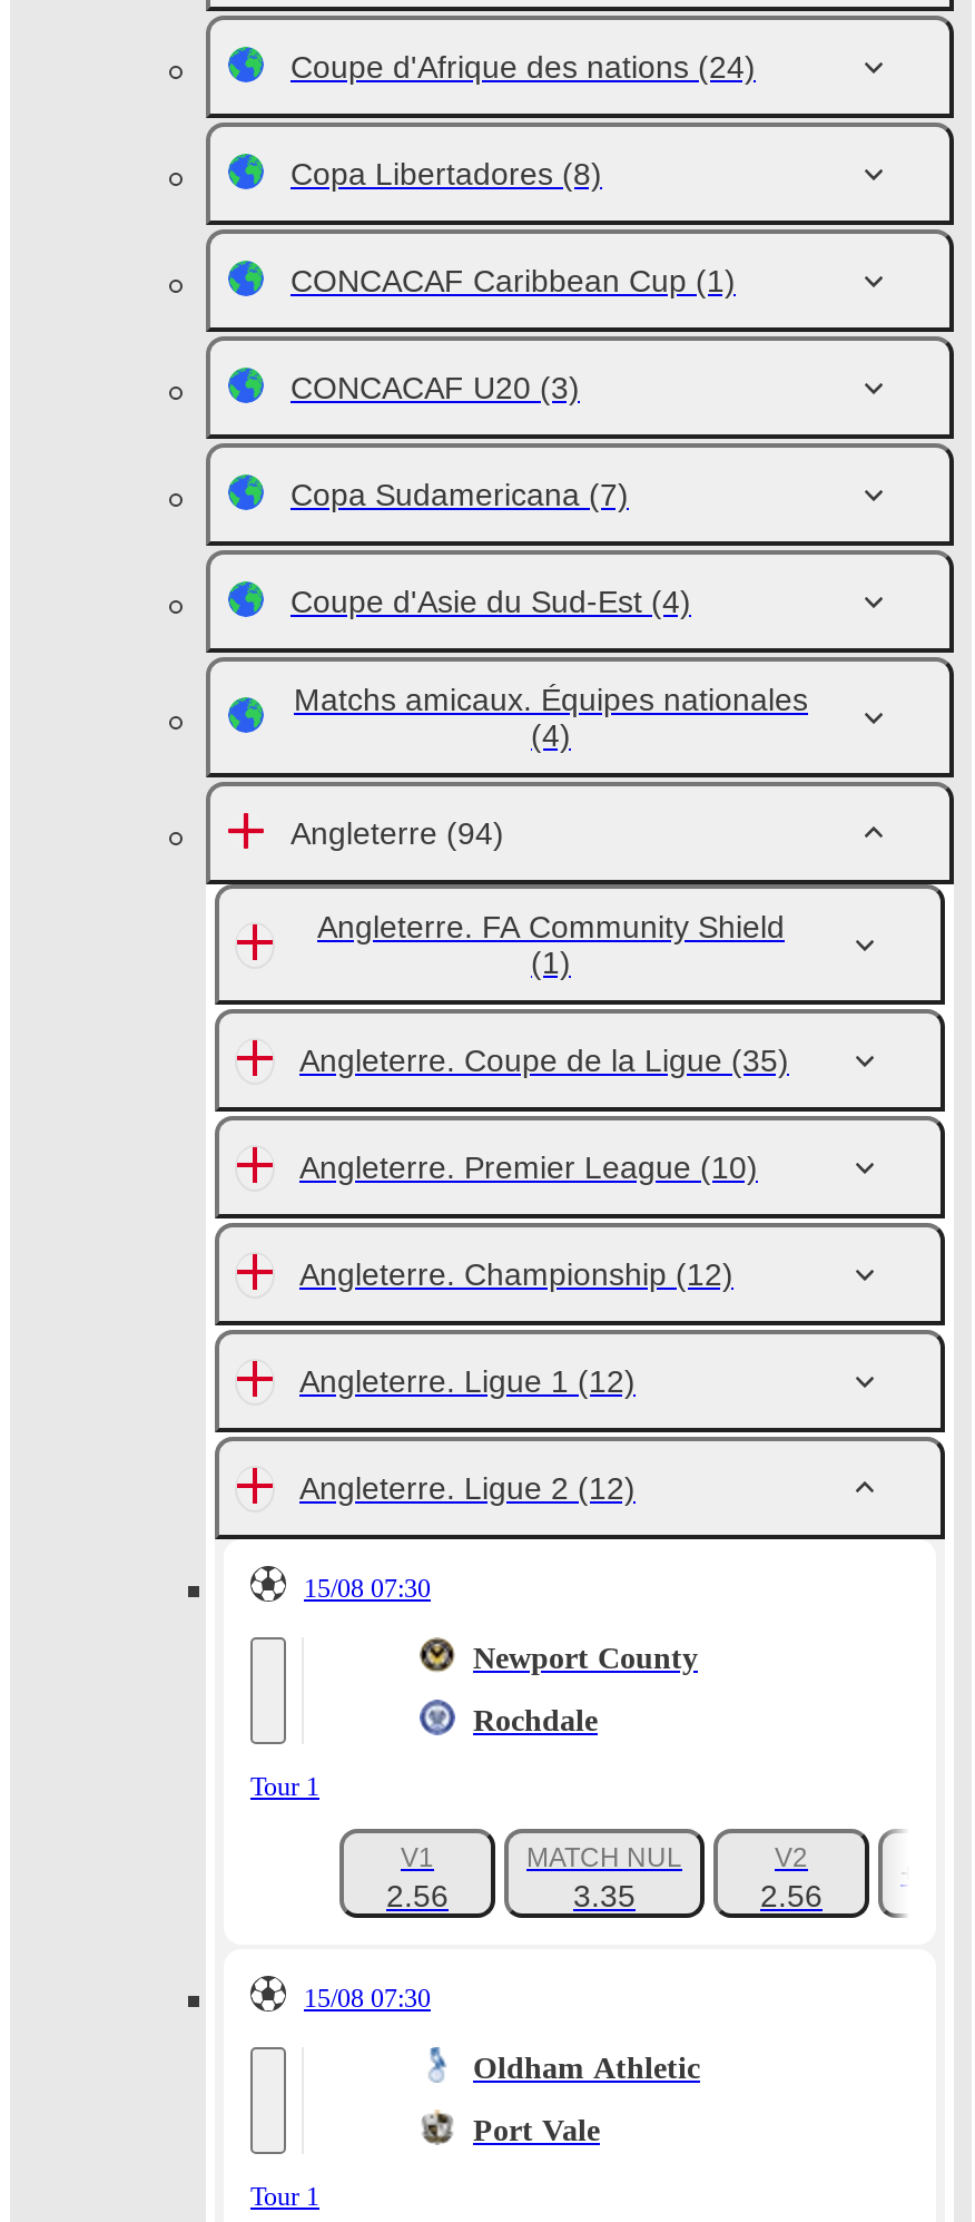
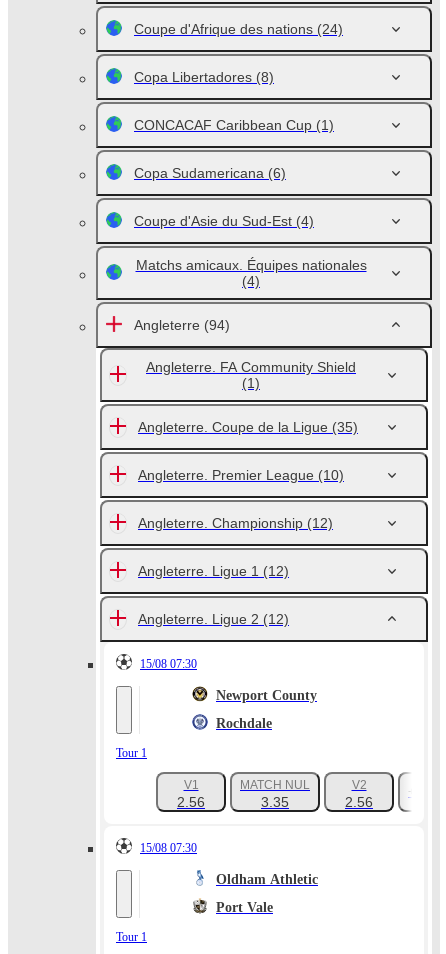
[290,370,629,512] CONCACAF U20 (3) | Copa Sudamericana (7) -> [134,165,286,181] Copa Sudamericana (6)

